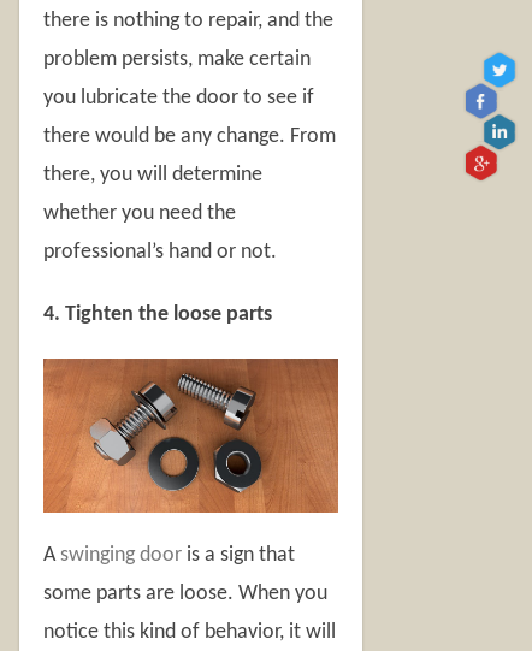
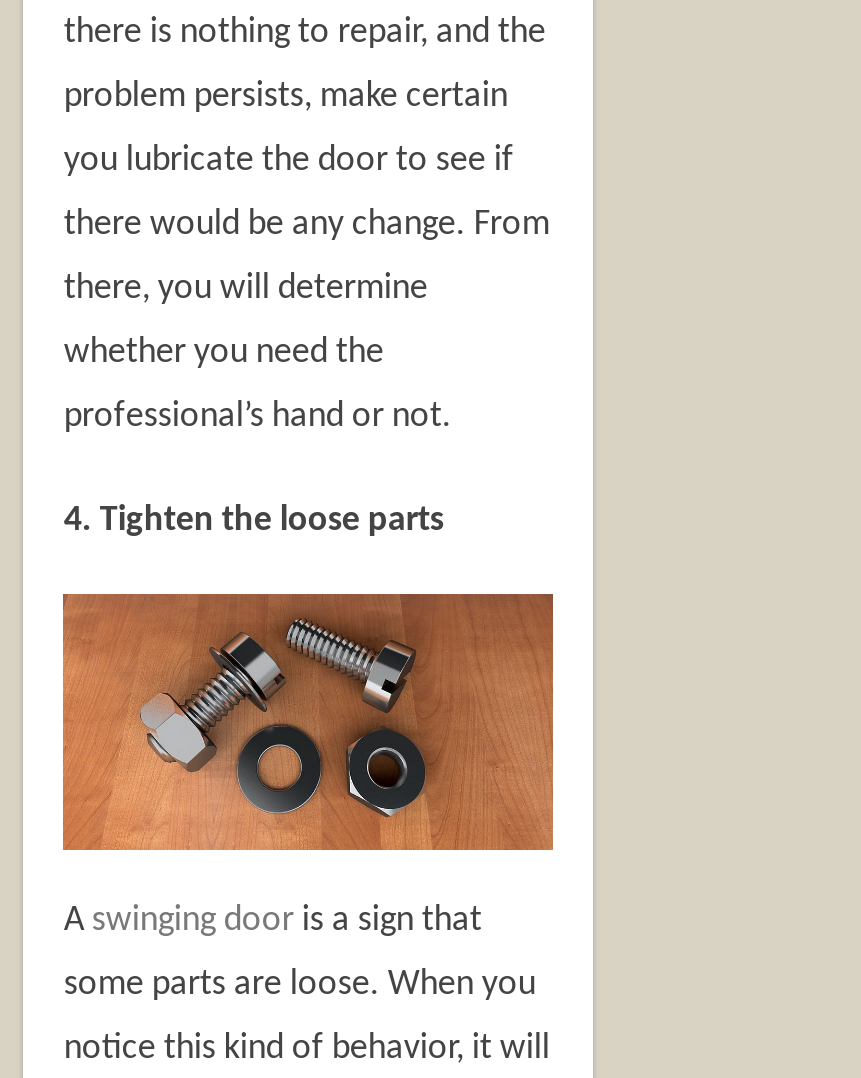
[465,52,516,182] [image] -> none

